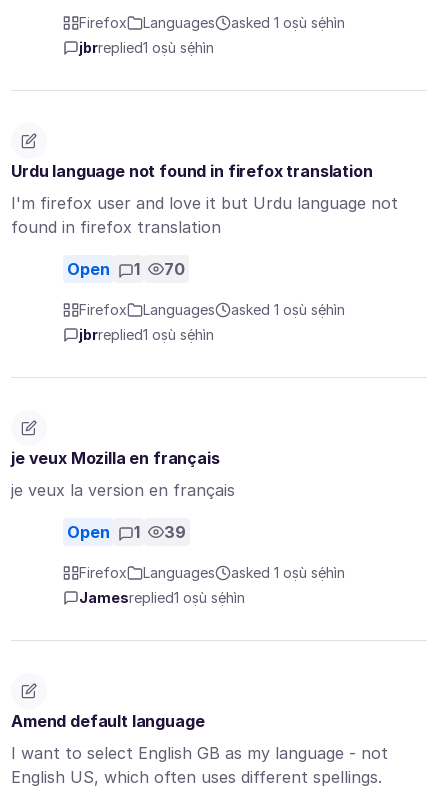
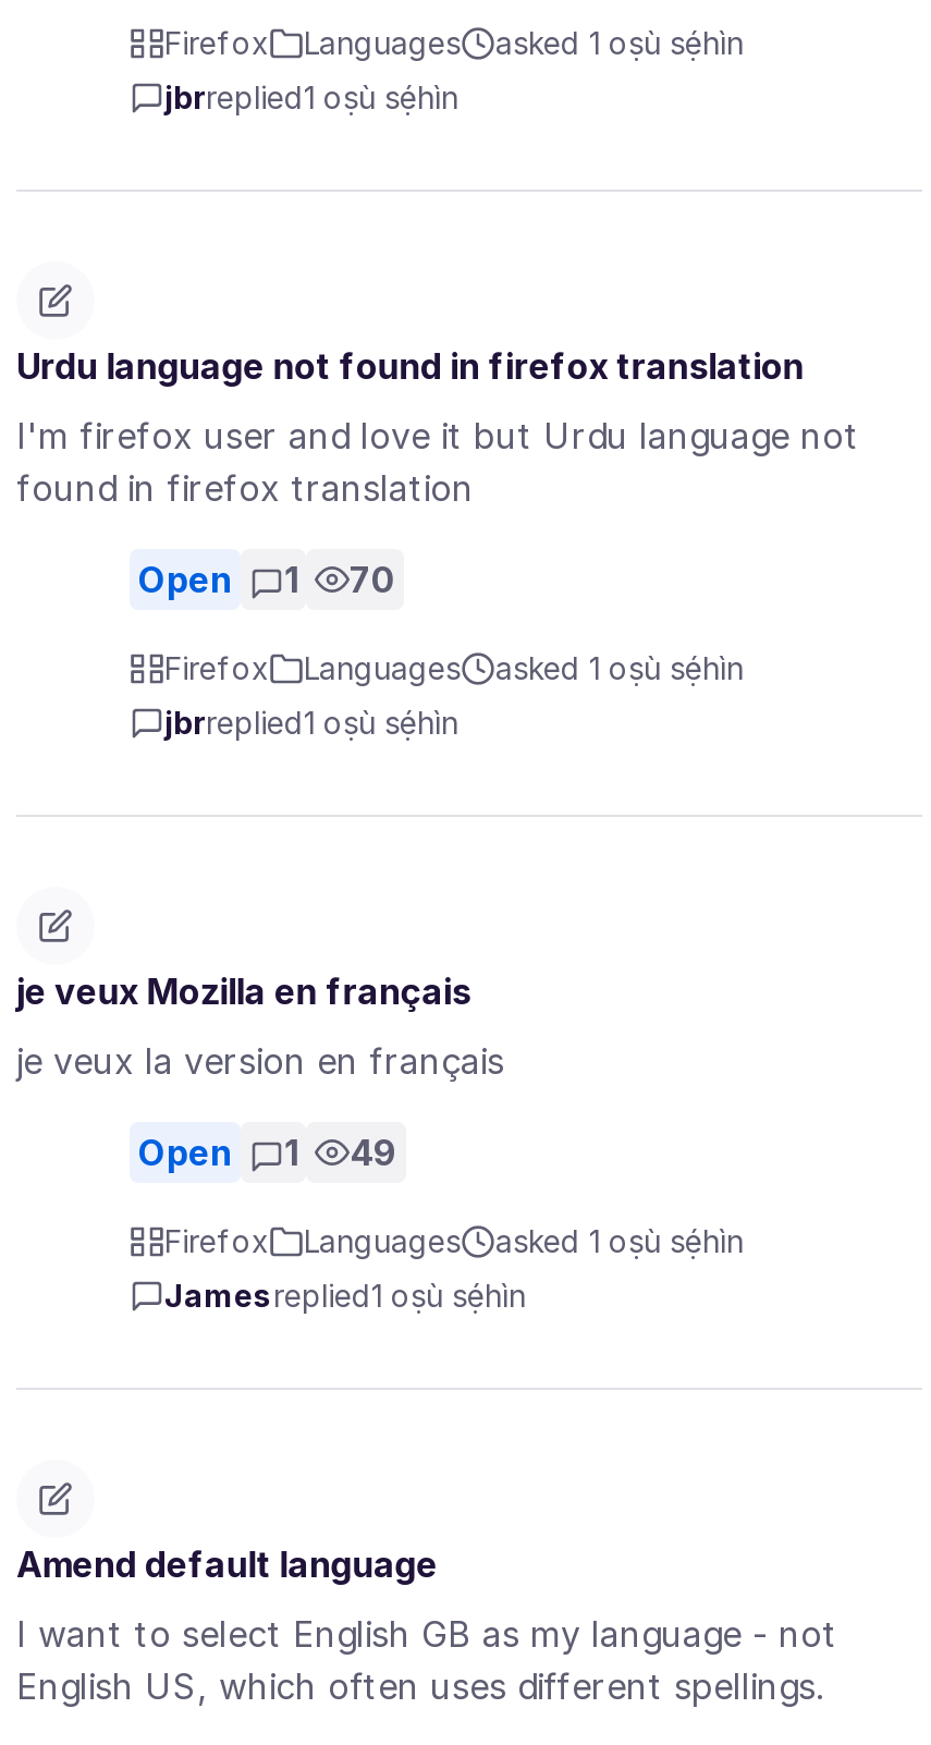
[67,522,186,542] Open 1 39 -> [138,1132,397,1175] Open 1 49

